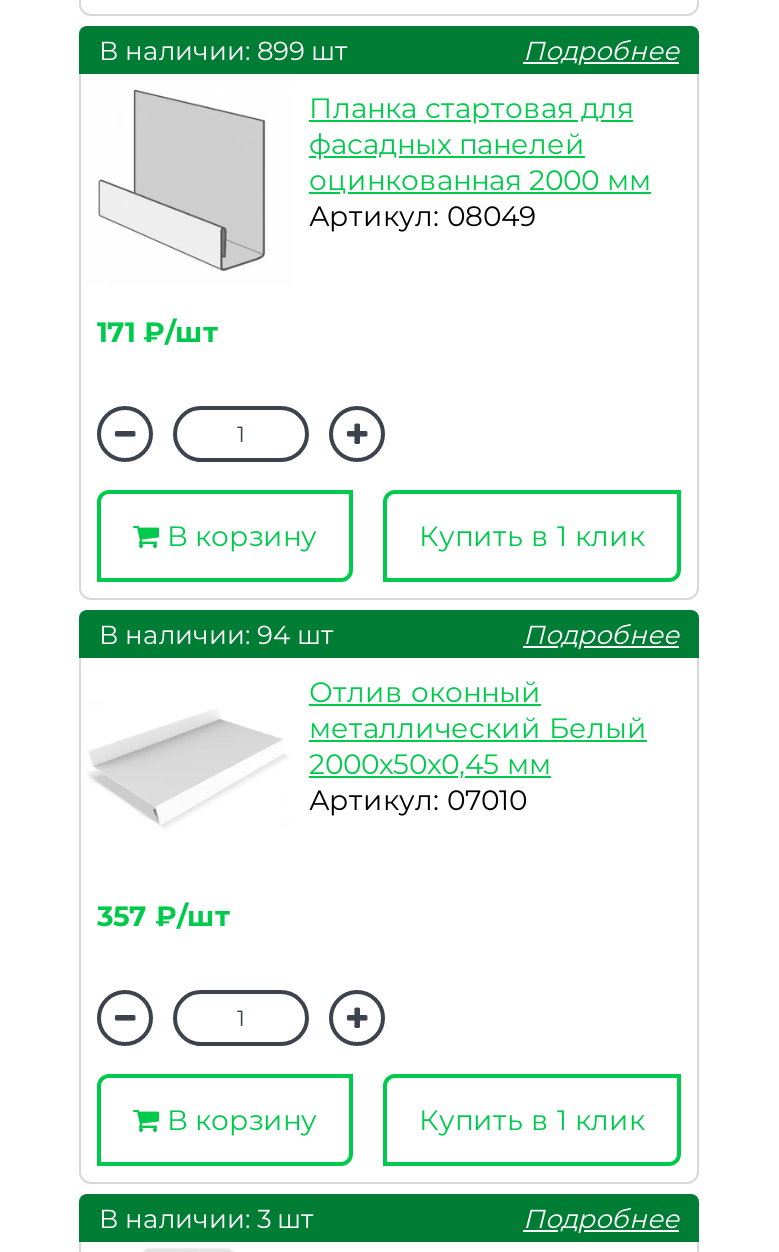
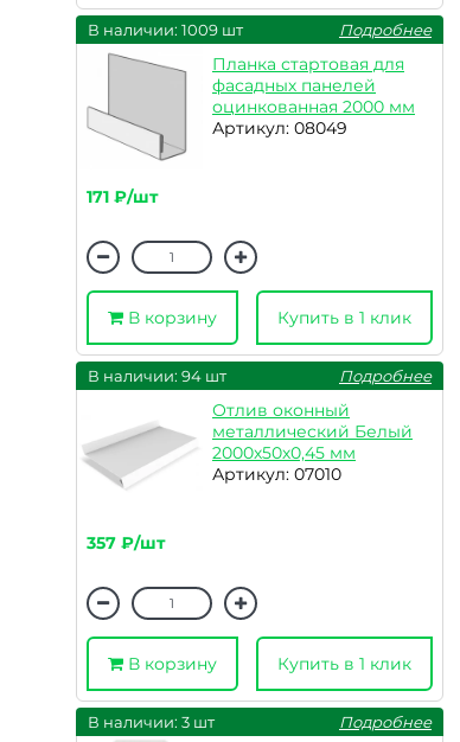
[99,34,347,66] В наличии: 899 шт -> [88,20,243,39] В наличии: 1009 шт

